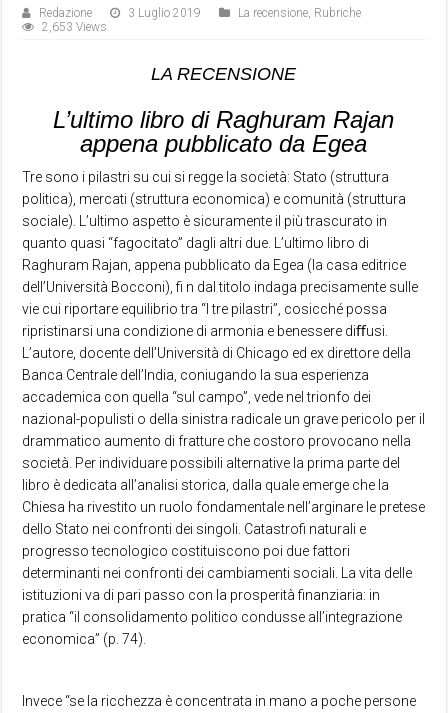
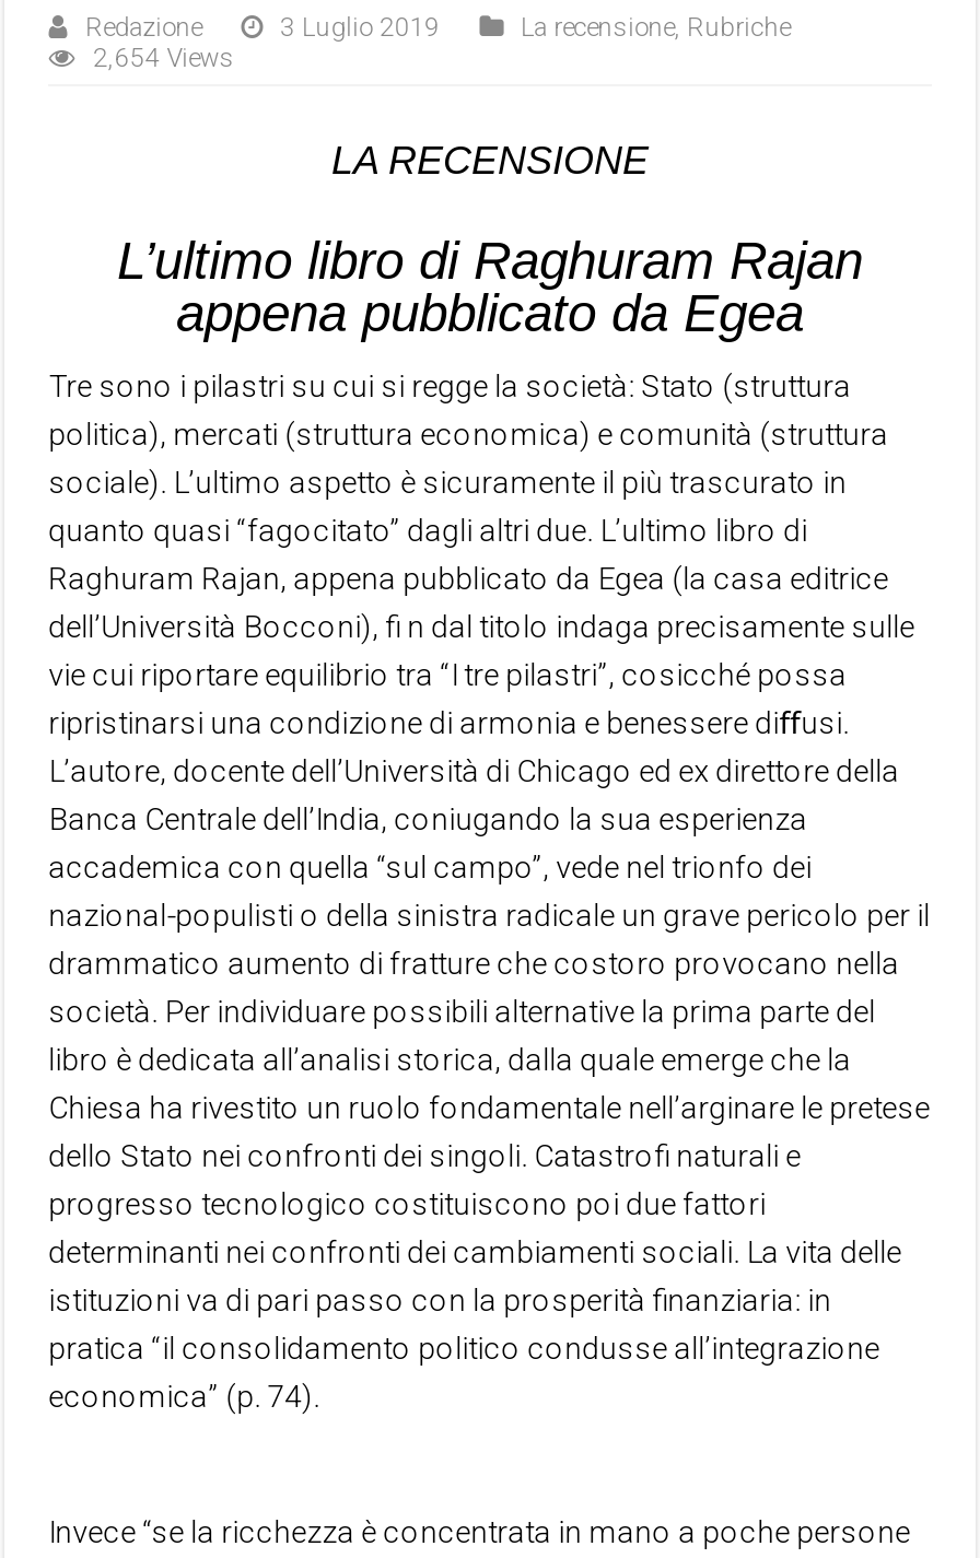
[42,20,107,34] 2,653 Views -> [92,43,234,73] 2,654 Views

